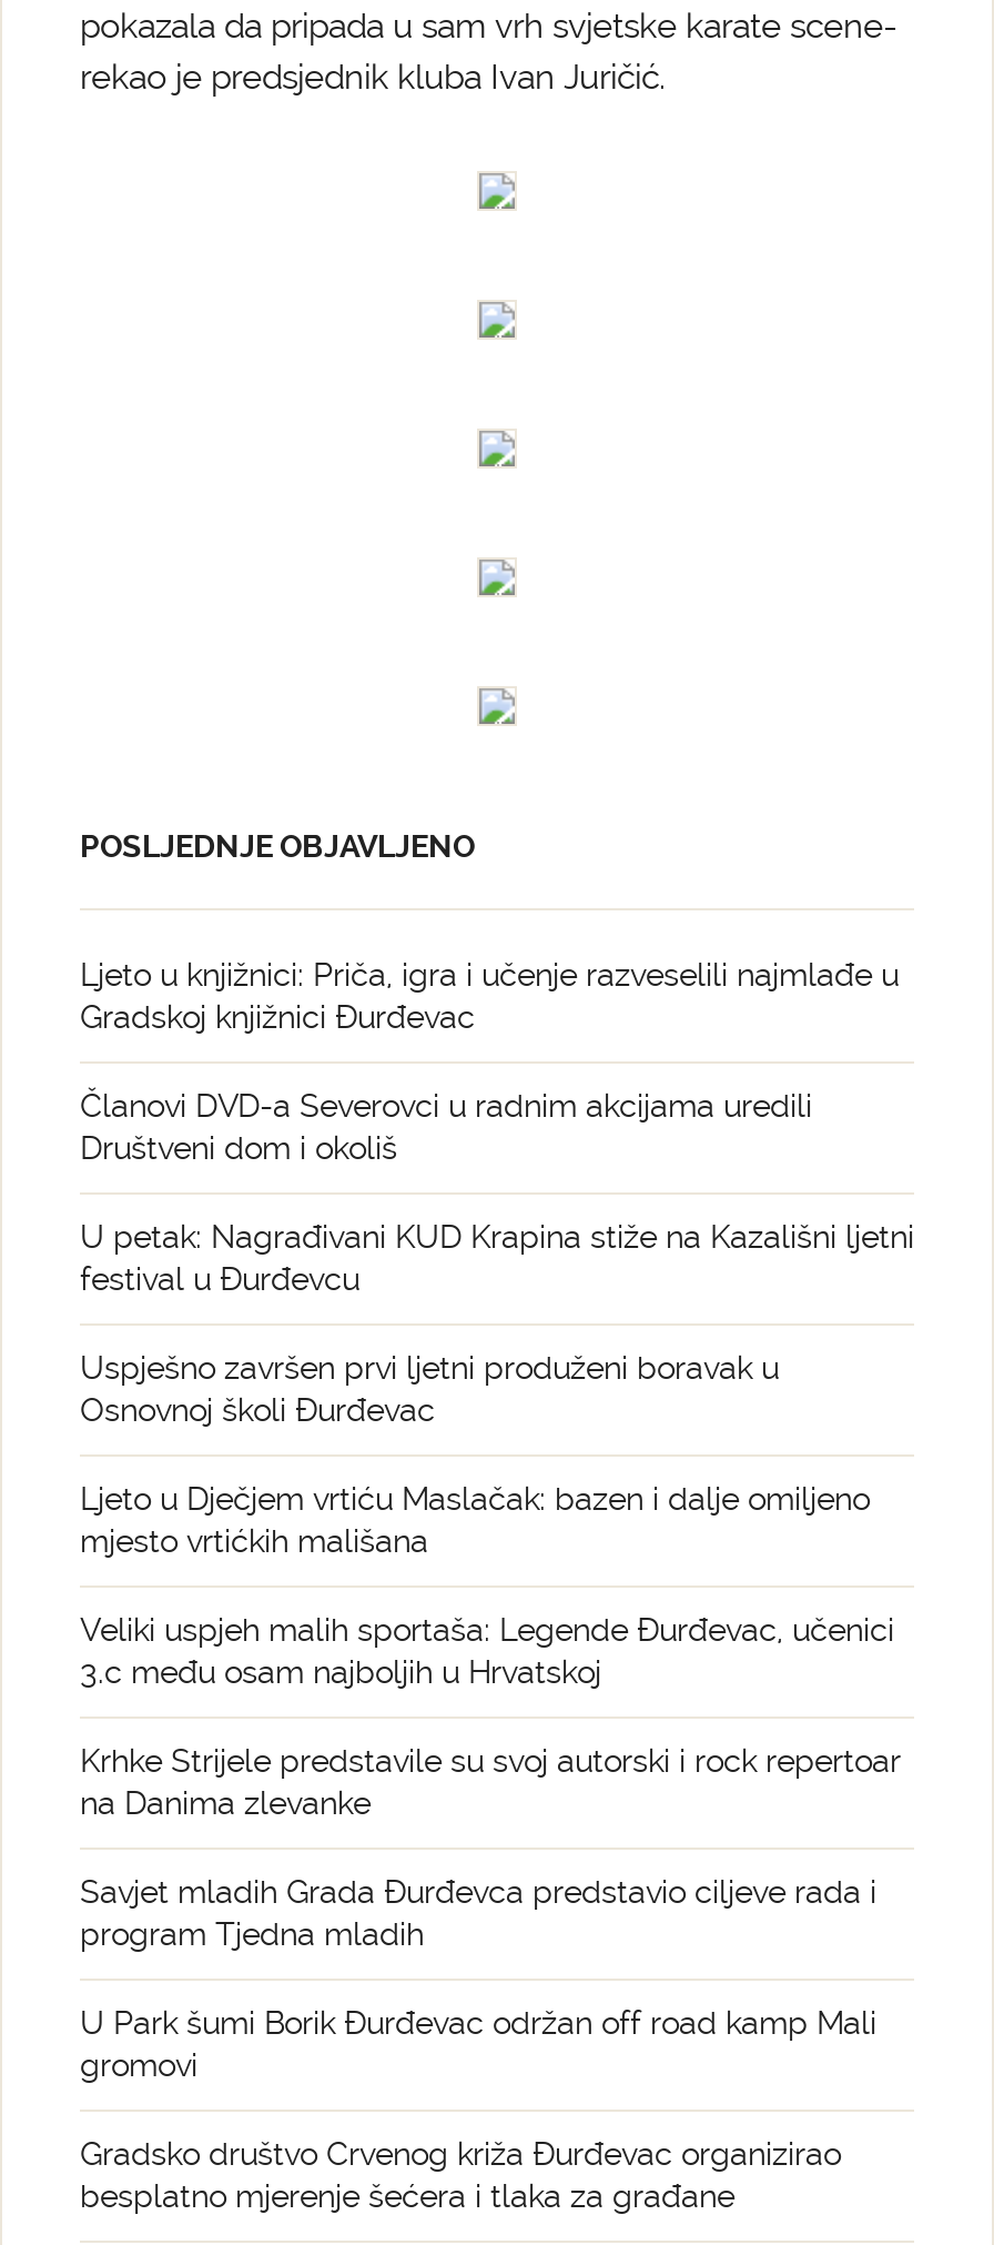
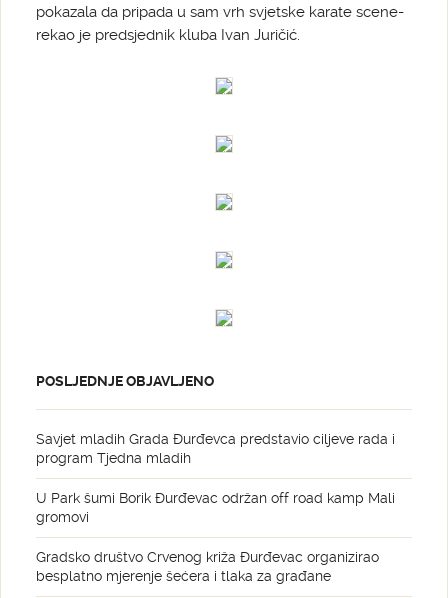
[80,957,914,1821] Ljeto u knjižnici: Priča, igra i učenje razveselili najmlađe u | Gradskoj knjižnici Đurđevac | Članovi DVD-a Severovci u radnim akcijama uredili | Društveni dom i okoliš | U petak: Nagrađivani KUD Krapina stiže na Kazališni ljetni | festival u Đurđevcu | Uspješno završen prvi ljetni produženi boravak u | Osnovnoj školi Đurđevac | Ljeto u Dječjem vrtiću Maslačak: bazen i dalje omiljeno | mjesto vrtićkih mališana | Veliki uspjeh malih sportaša: Legende Đurđevac, učenici | 3.c među osam najboljih u Hrvatskoj | Krhke Strijele predstavile su svoj autorski i rock repertoar | na Danima zlevanke -> none

